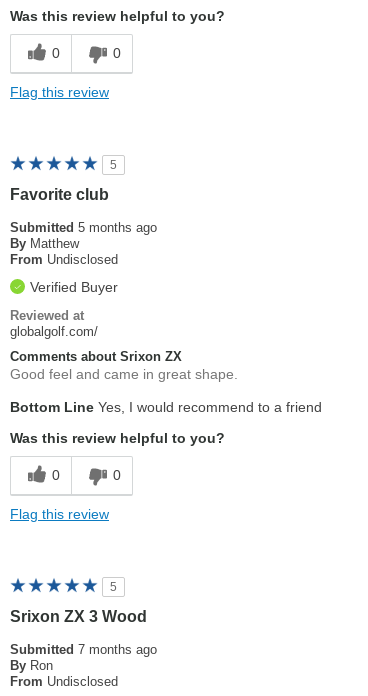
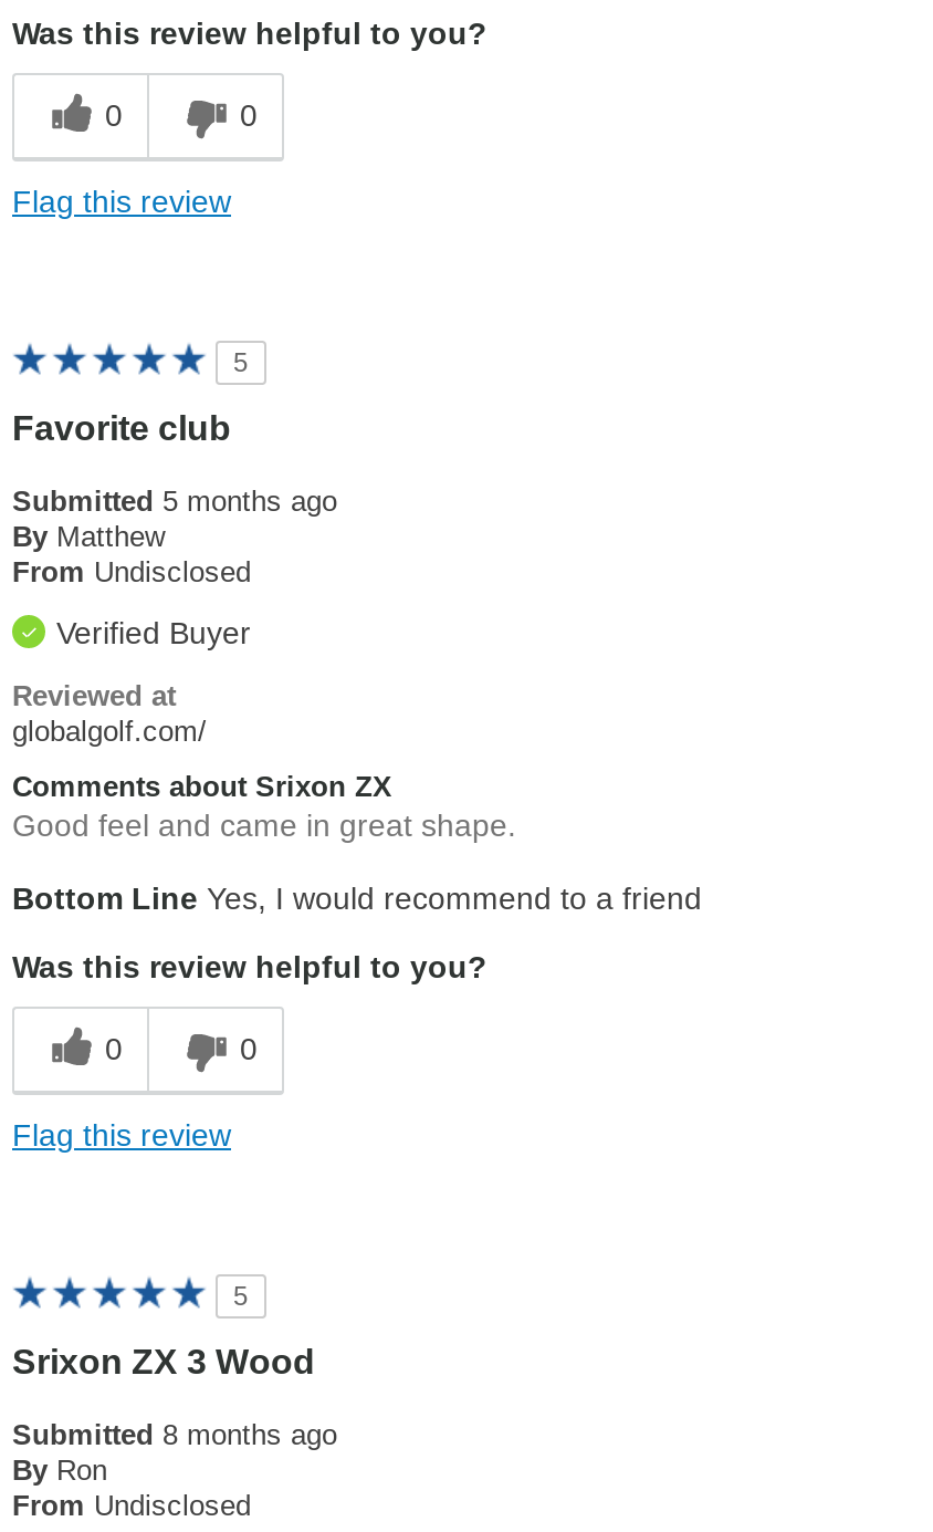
[10,642,157,657] Submitted 7 months ago -> [12,1419,337,1452] Submitted 8 months ago

